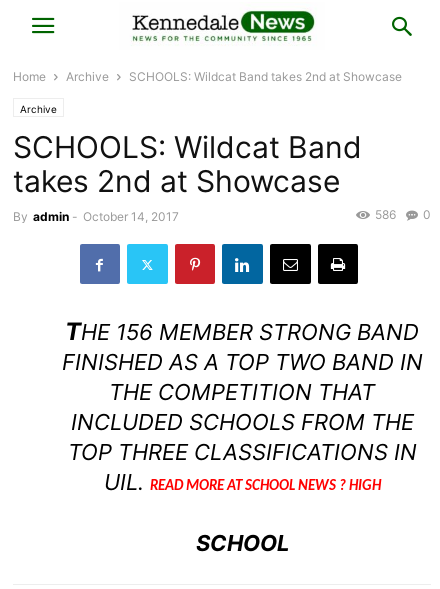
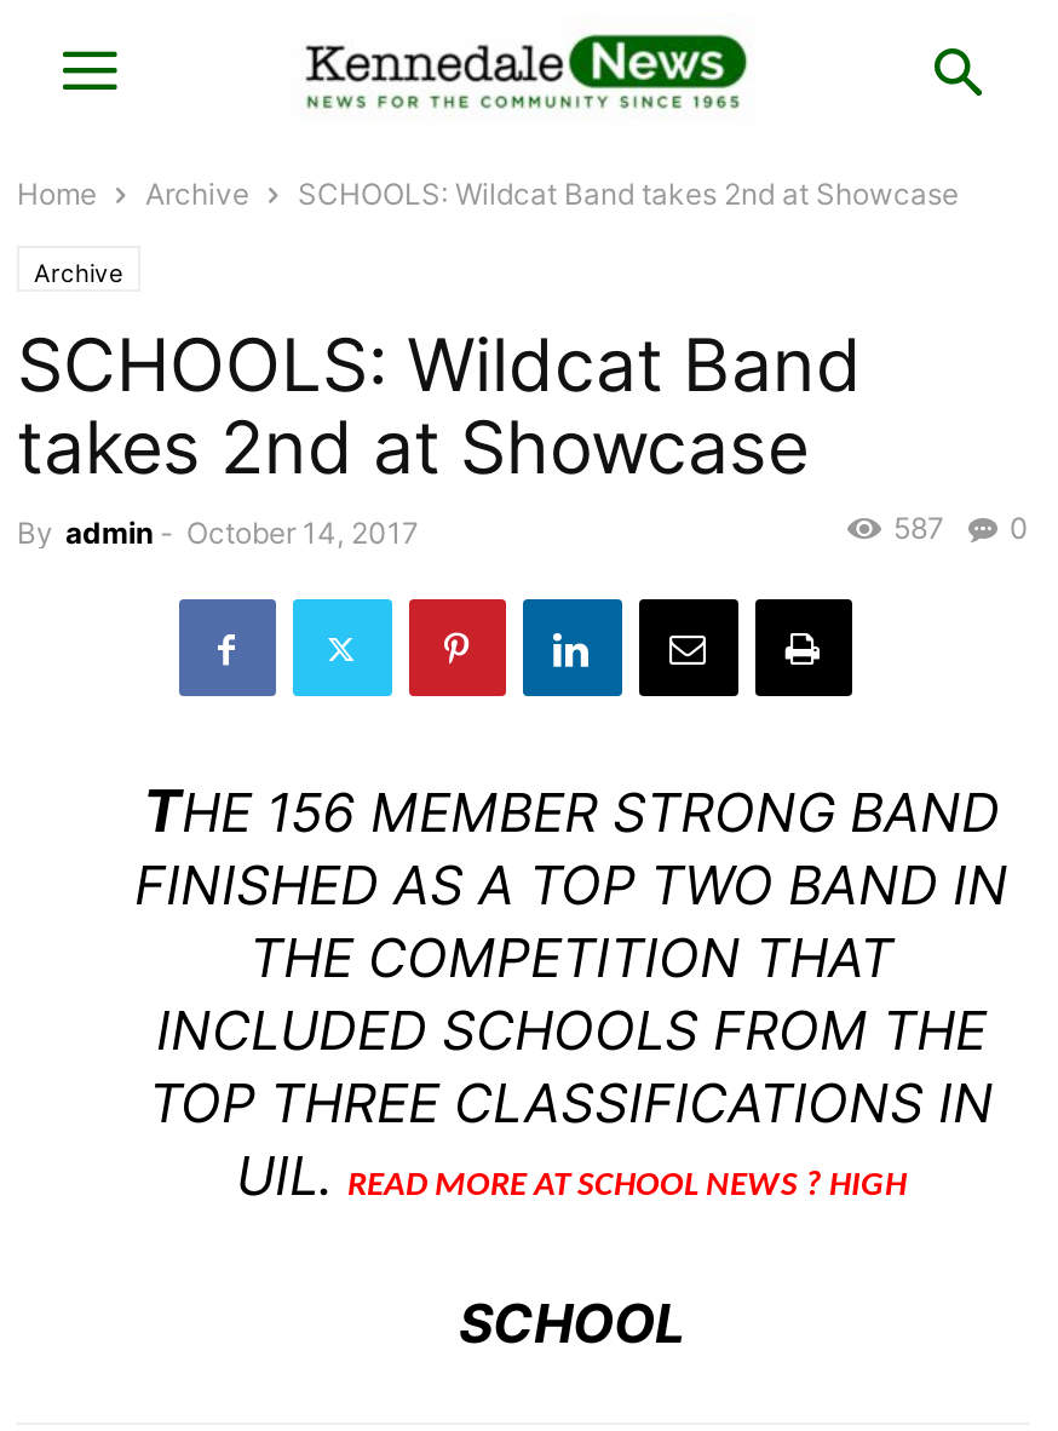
[375,207,431,222] 586 0 -> [893,510,1029,546] 587 0

